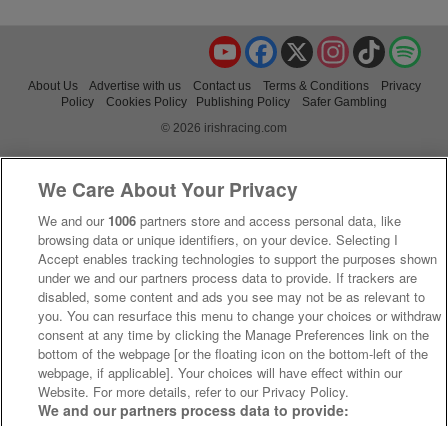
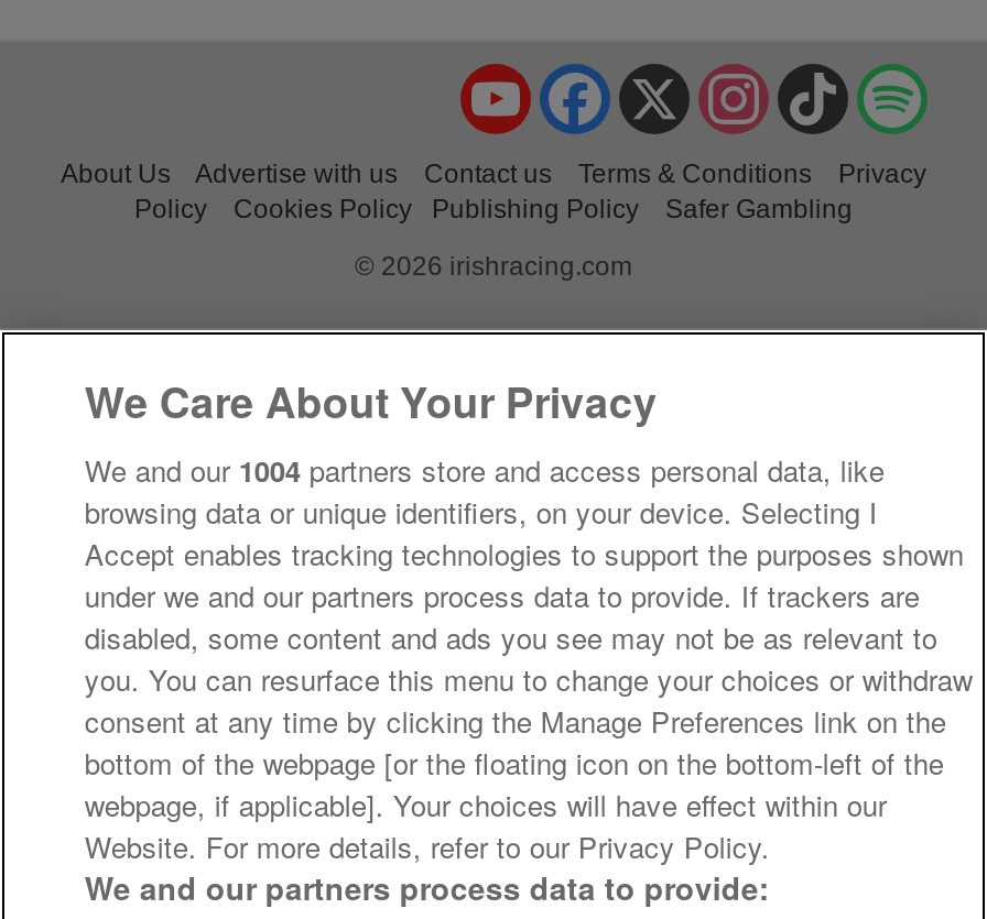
[38,211,401,230] We and our 1006 partners store and access personal data, like -> [85,449,884,491] We and our 1004 partners store and access personal data, like

